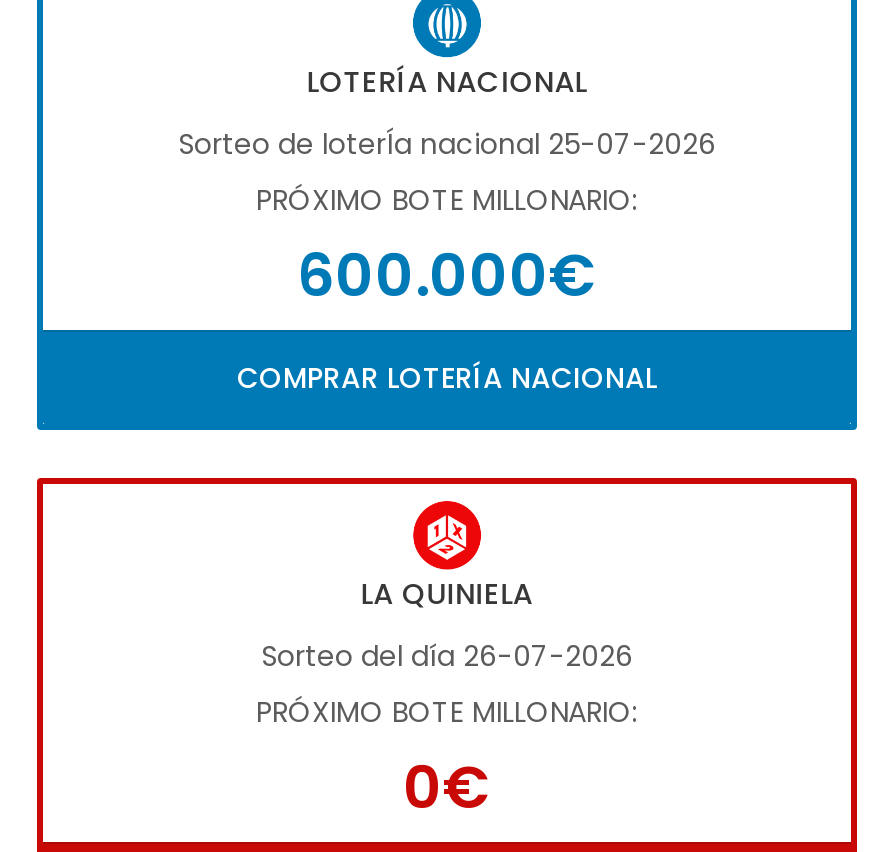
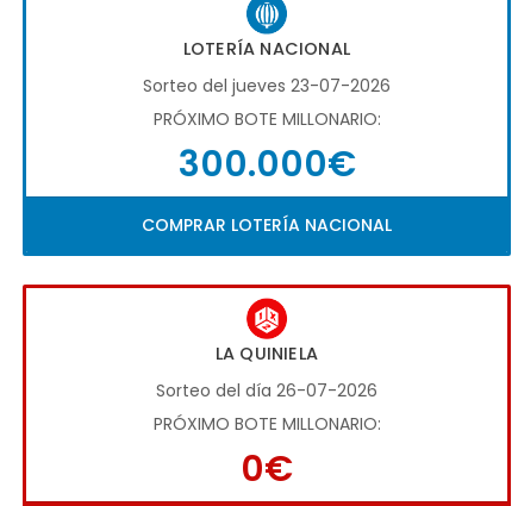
[178,124,716,164] Sorteo de loterÍa nacional 25-07-2026 -> [143,74,391,98] Sorteo del jueves 23-07-2026
[297,234,597,316] 600.000€ -> [178,140,355,188] 300.000€

